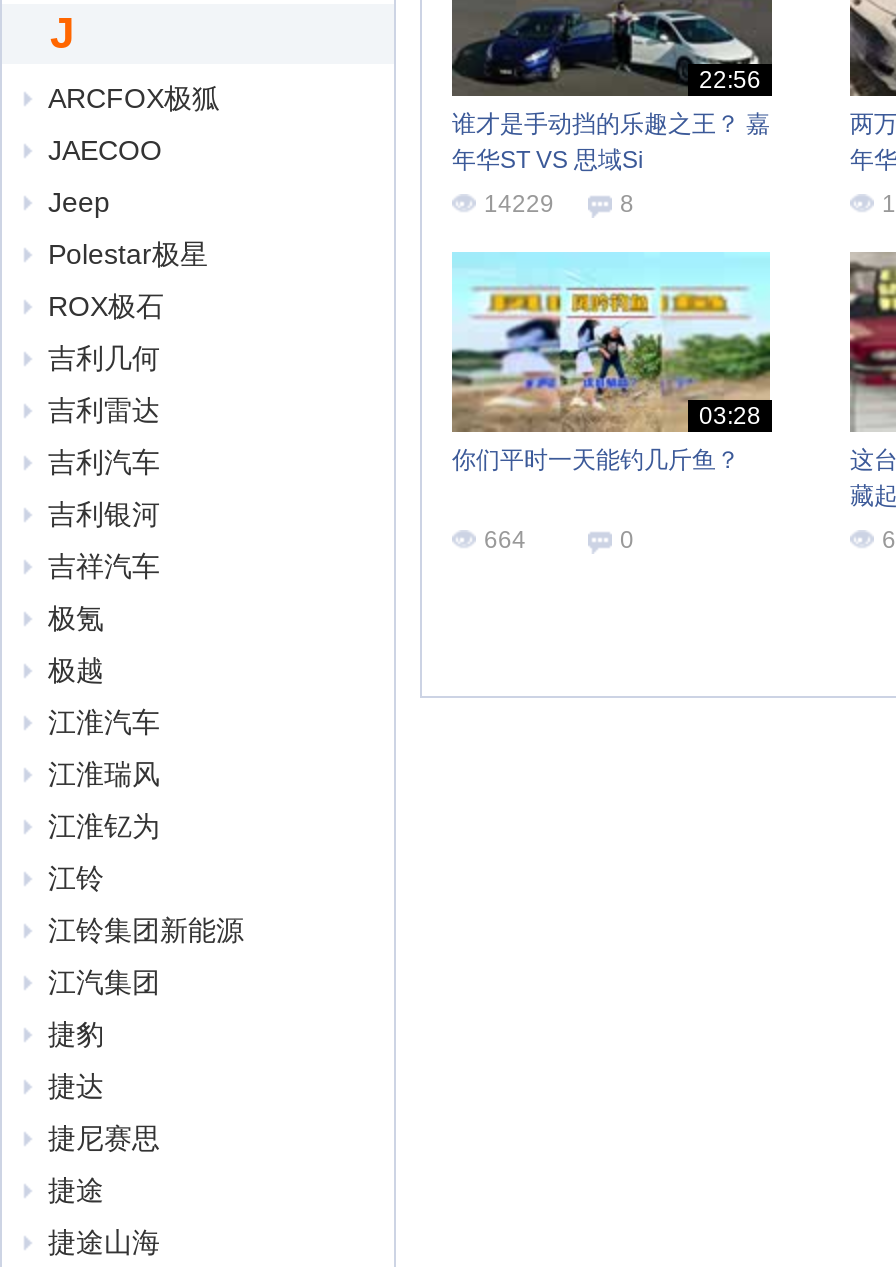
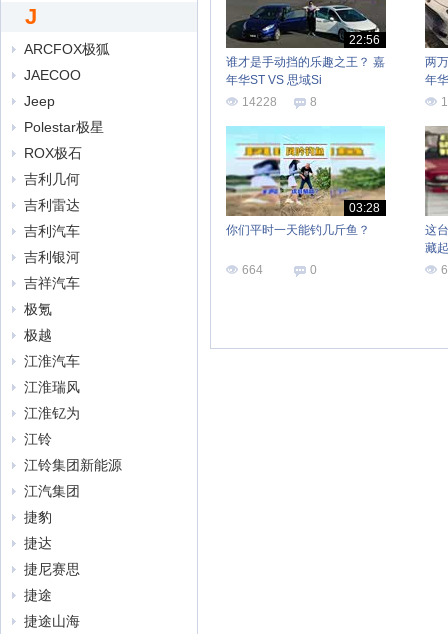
[484,190,554,218] 14229 -> [242,95,277,109] 14228

